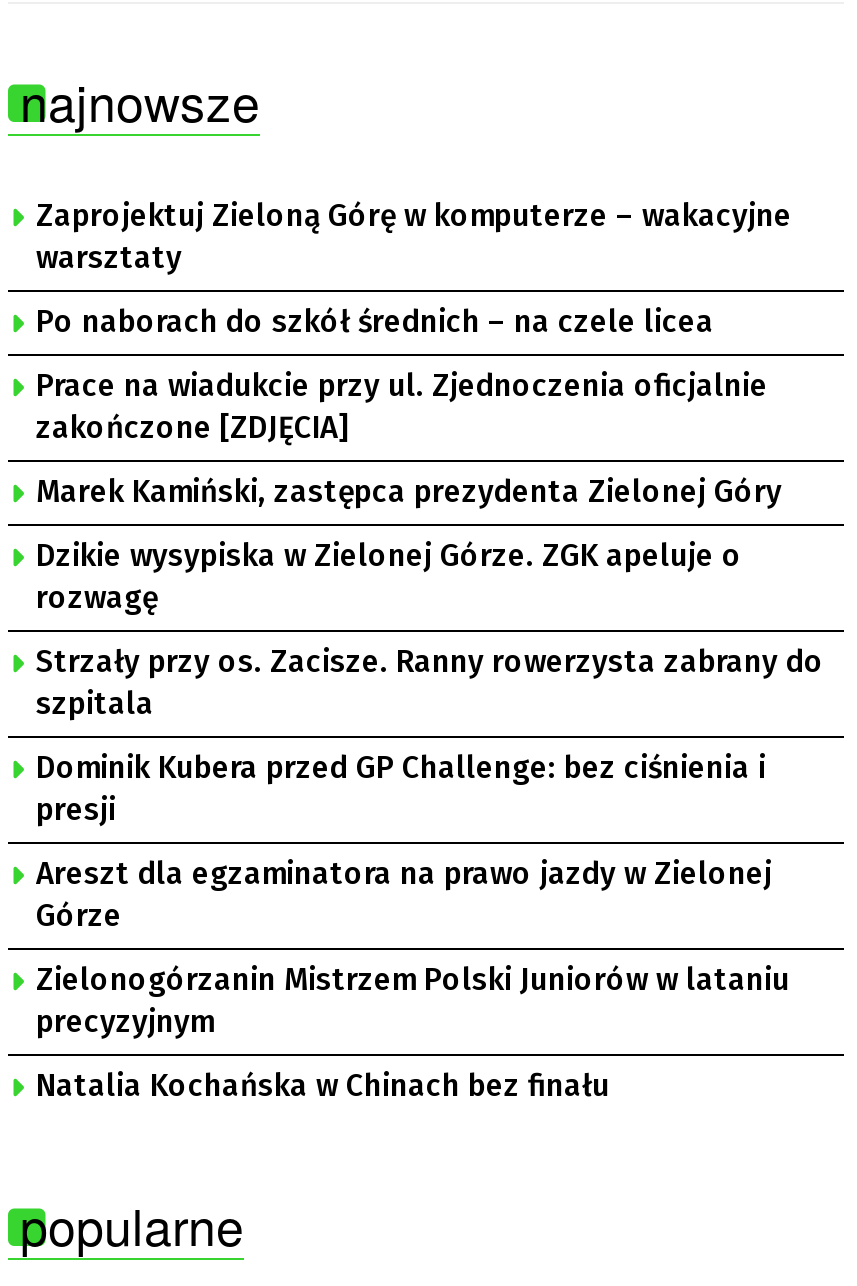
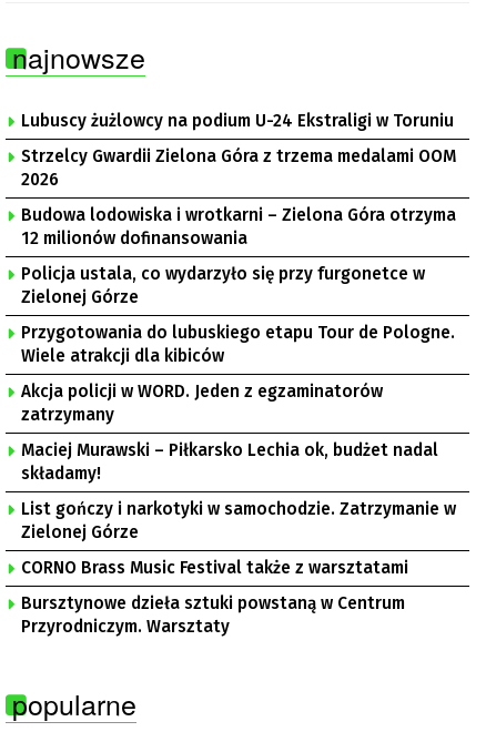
[36,197,792,275] Zaprojektuj Zieloną Górę w komputerze – wakacyjne | warsztaty -> [21,111,455,131] Lubuscy żużlowcy na podium U-24 Ekstraligi w Toruniu
[36,303,714,339] Po naborach do szkół średnich – na czele licea -> [21,146,456,189] Strzelcy Gwardii Zielona Góra z trzema medalami OOM | 2026
[36,367,768,445] Prace na wiadukcie przy ul. Zjednoczenia oficjalnie | zakończone [ZDJĘCIA] -> [21,205,456,248] Budowa lodowiska i wrotkarni – Zielona Góra otrzyma | 12 milionów dofinansowania
[36,473,782,509] Marek Kamiński, zastępca prezydenta Zielonej Góry -> [21,264,425,307] Policja ustala, co wydarzyło się przy furgonetce w | Zielonej Górze
[36,537,742,615] Dzikie wysypiska w Zielonej Górze. ZGK apeluje o | rozwagę -> [21,322,455,366] Przygotowania do lubuskiego etapu Tour de Pologne. | Wiele atrakcji dla kibiców
[36,643,824,721] Strzały przy os. Zacisze. Ranny rowerzysta zabrany do | szpitala -> [21,381,383,424] Akcja policji w WORD. Jeden z egzaminatorów | zatrzymany
[36,749,766,827] Dominik Kubera przed GP Challenge: bez ciśnienia i | presji -> [21,440,438,483] Maciej Murawski – Piłkarsko Lechia ok, budżet nadal | składamy!
[36,855,772,933] Areszt dla egzaminatora na prawo jazdy w Zielonej | Górze -> [21,499,456,542] List gończy i narkotyki w samochodzie. Zatrzymanie w | Zielonej Górze
[36,961,790,1039] Zielonogórzanin Mistrzem Polski Juniorów w lataniu | precyzyjnym -> [21,558,408,578] CORNO Brass Music Festival także z warsztatami
[36,1067,610,1103] Natalia Kochańska w Chinach bez finału -> [21,593,405,636] Bursztynowe dzieła sztuki powstaną w Centrum | Przyrodniczym. Warsztaty

